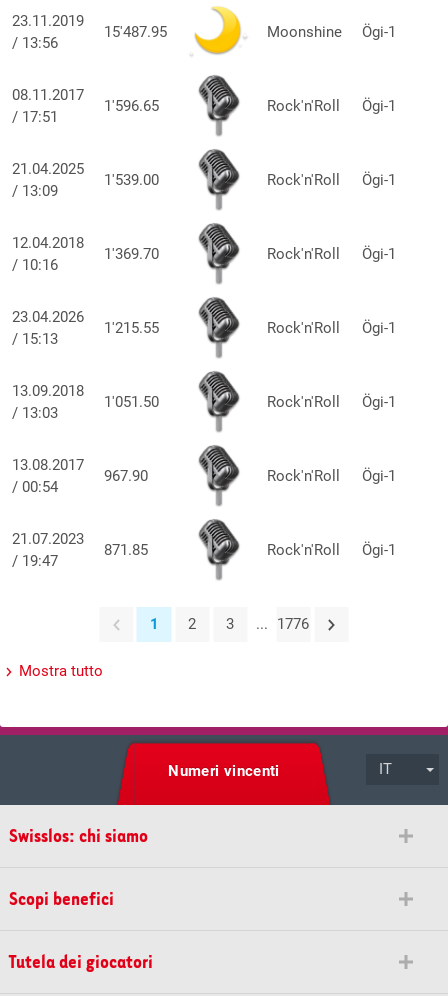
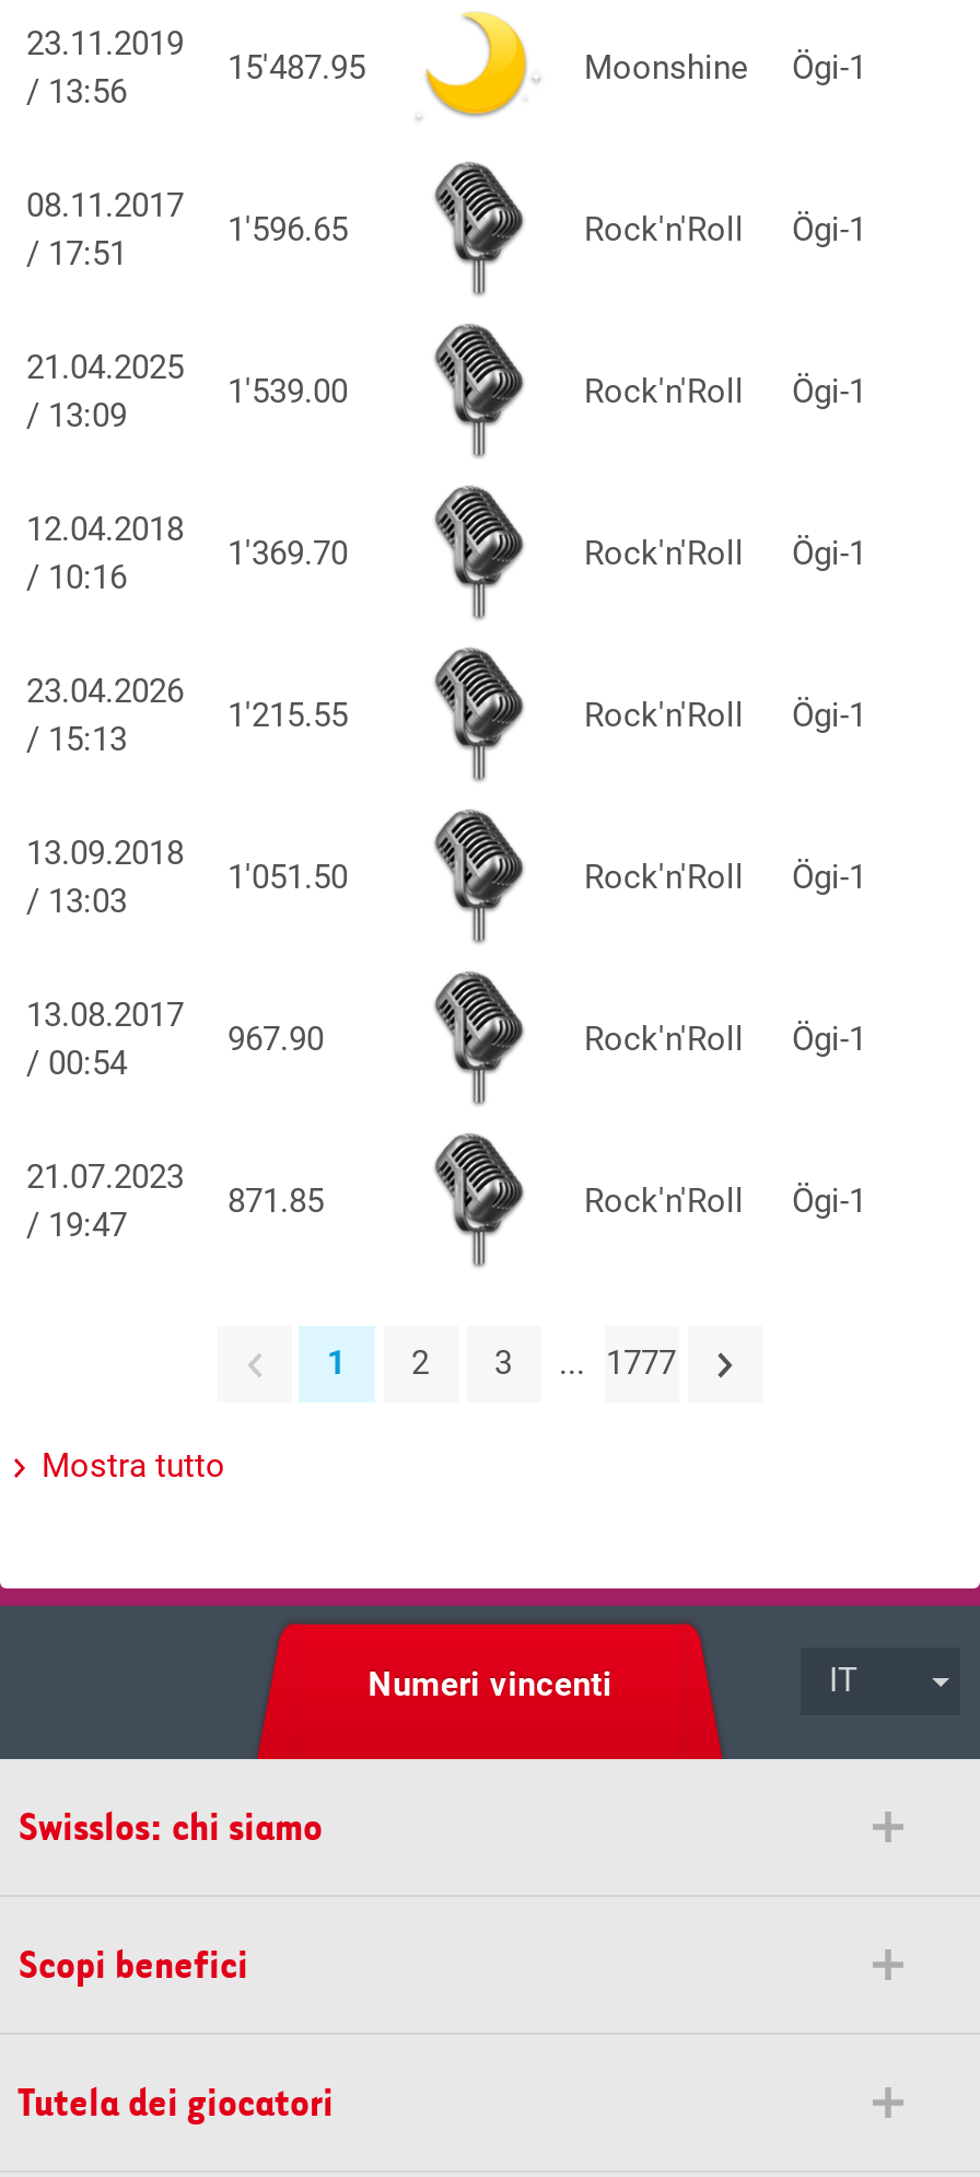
[149,615,309,633] 1 2 3 ... 1776 -> [327,1344,676,1384] 1 2 3 ... 1777

